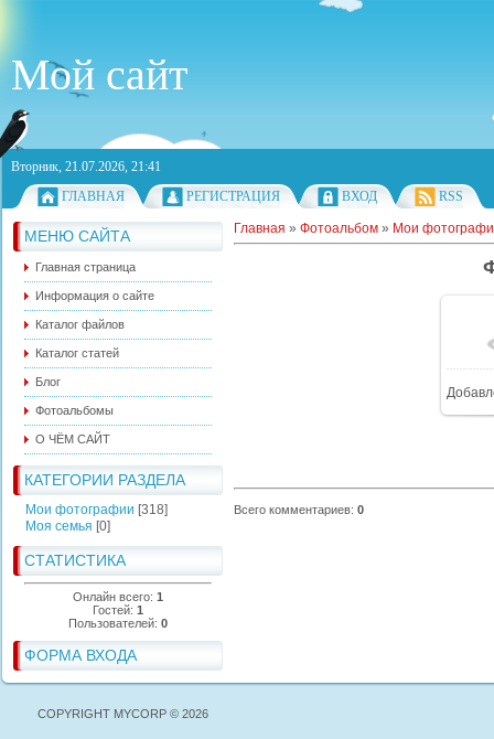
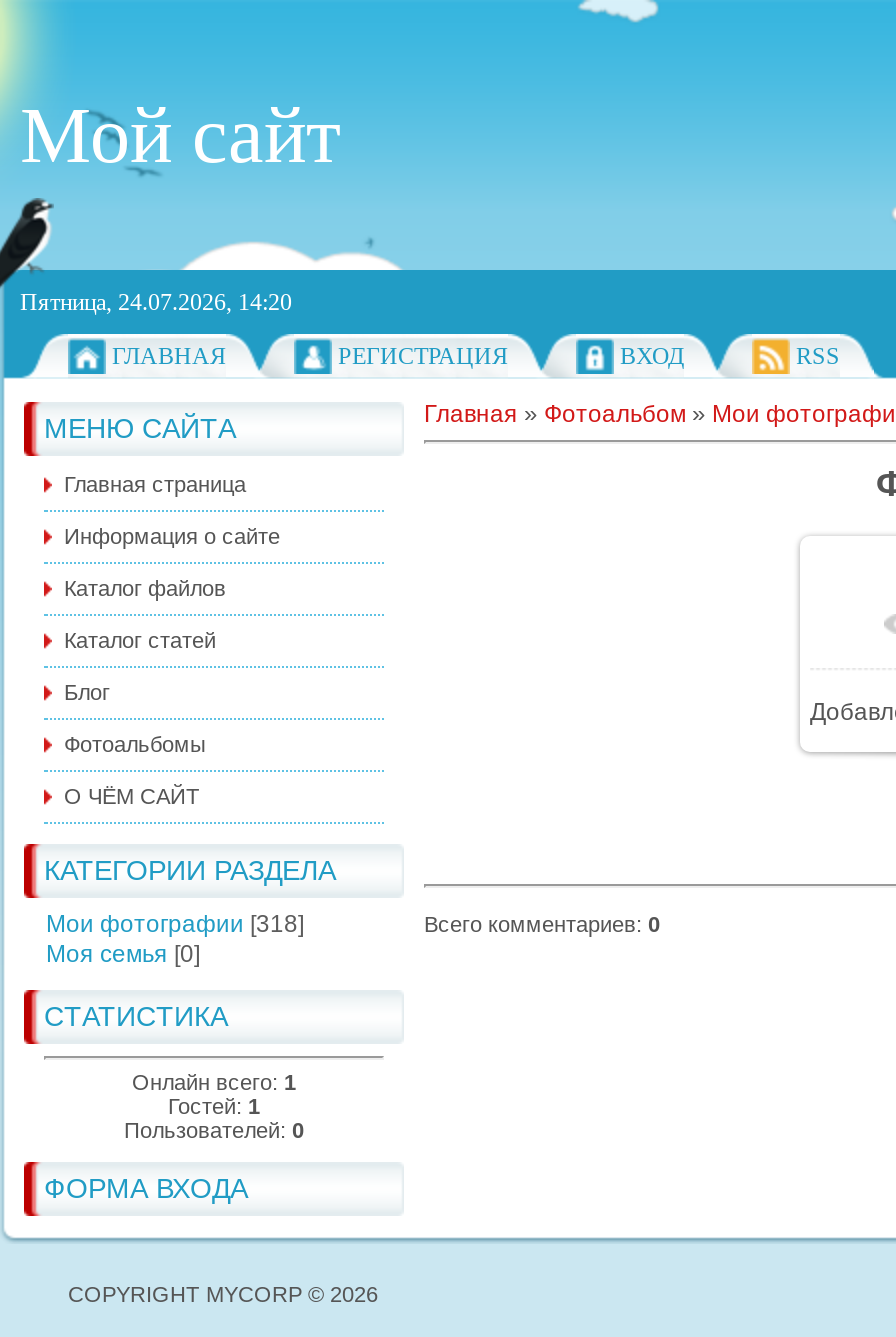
[11,159,161,174] Вторник, 21.07.2026, 21:41 -> [20,288,292,316] Пятница, 24.07.2026, 14:20

